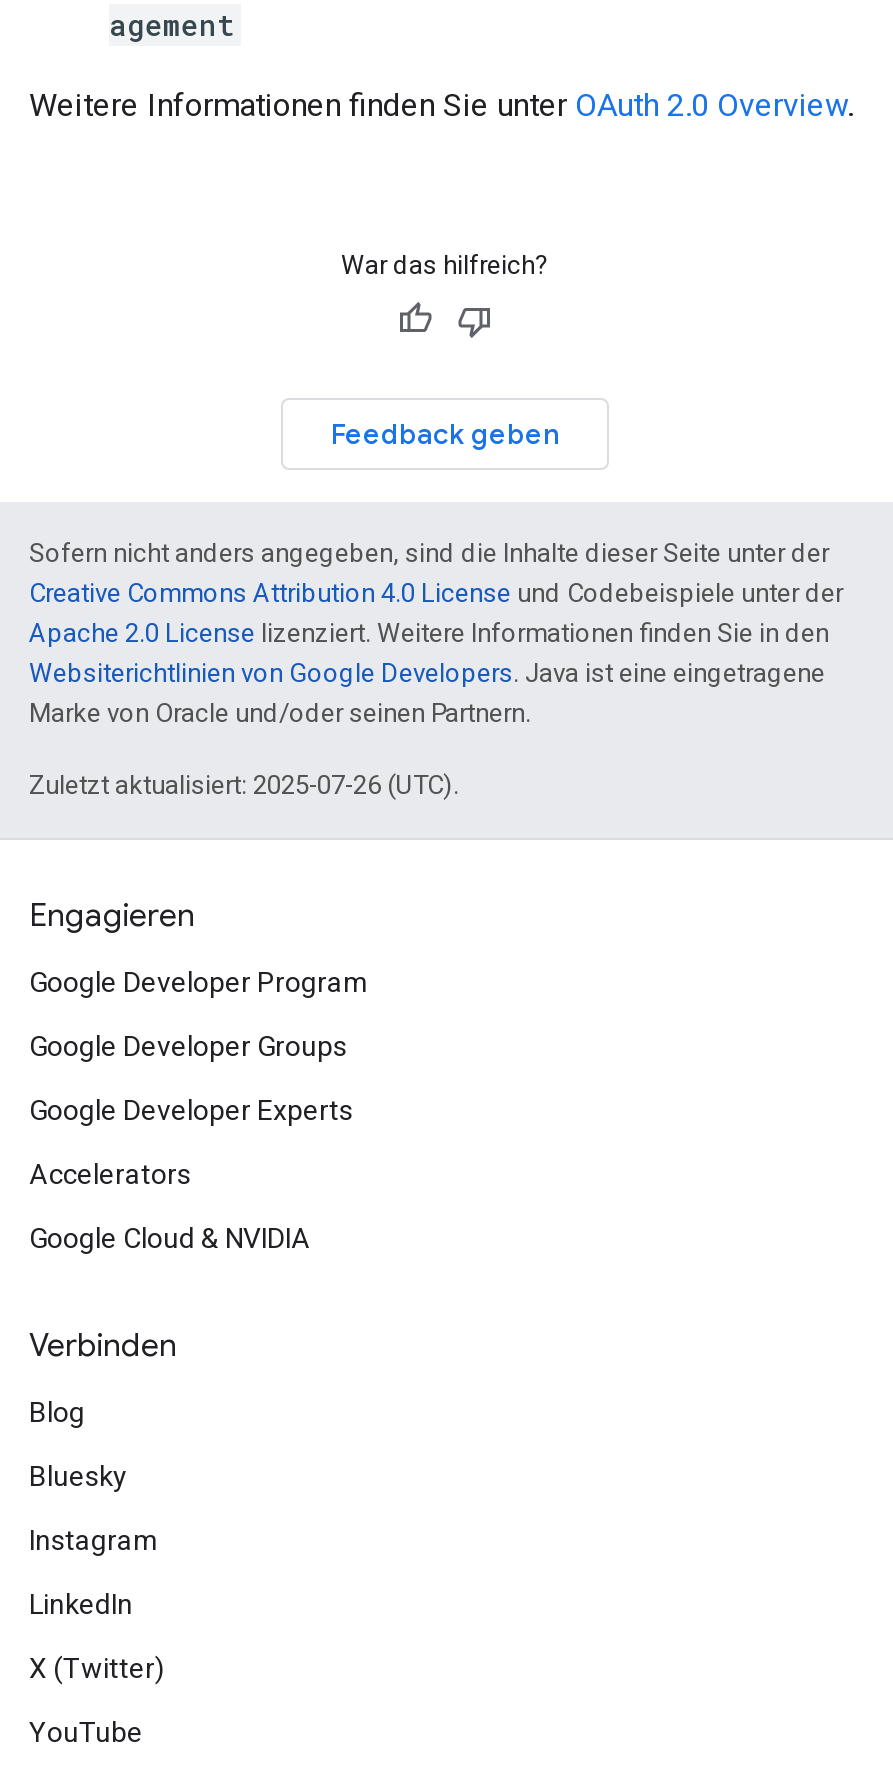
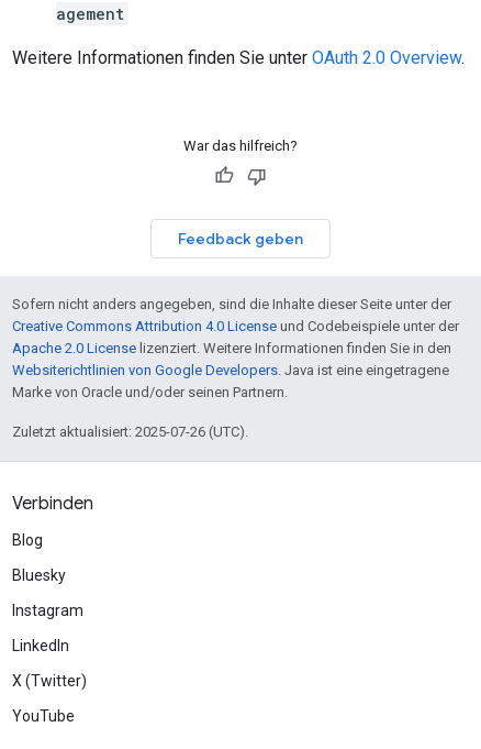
[29,896,369,1254] Engagieren | Google Developer Program | Google Developer Groups | Google Developer Experts | Accelerators | Google Cloud & NVIDIA -> none

